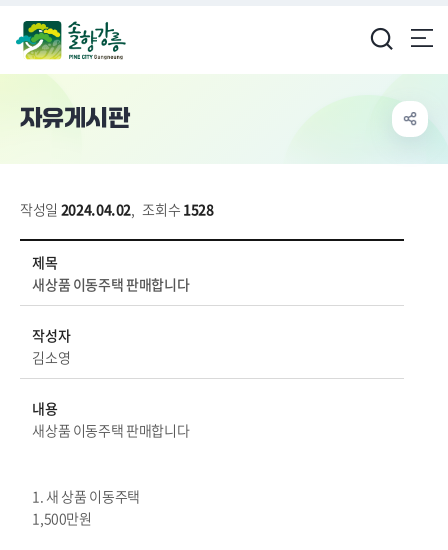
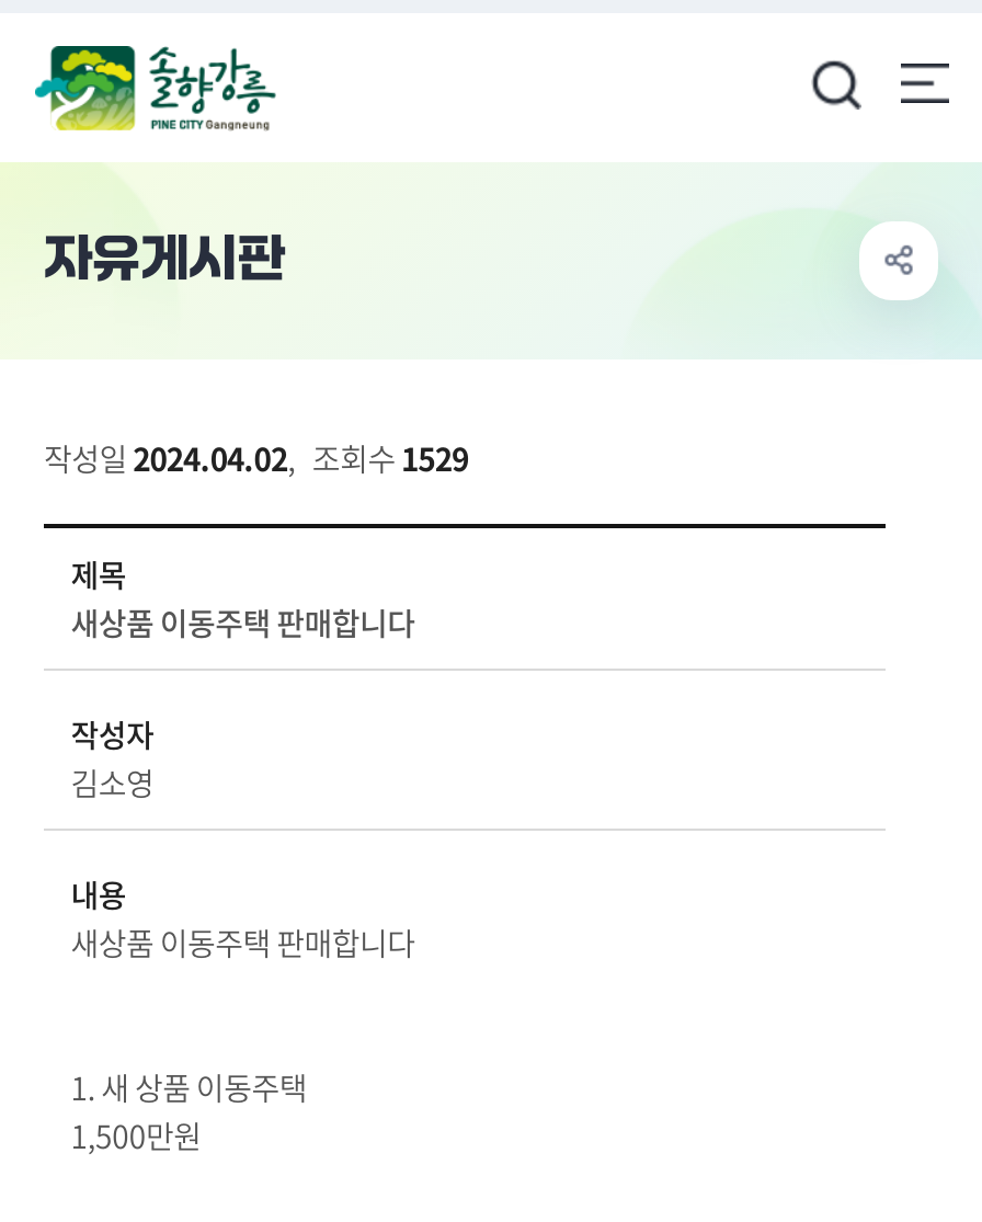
[20,199,214,219] 작성일 2024.04.02, 조회수 1528 -> [44,436,468,480] 작성일 2024.04.02, 조회수 1529

